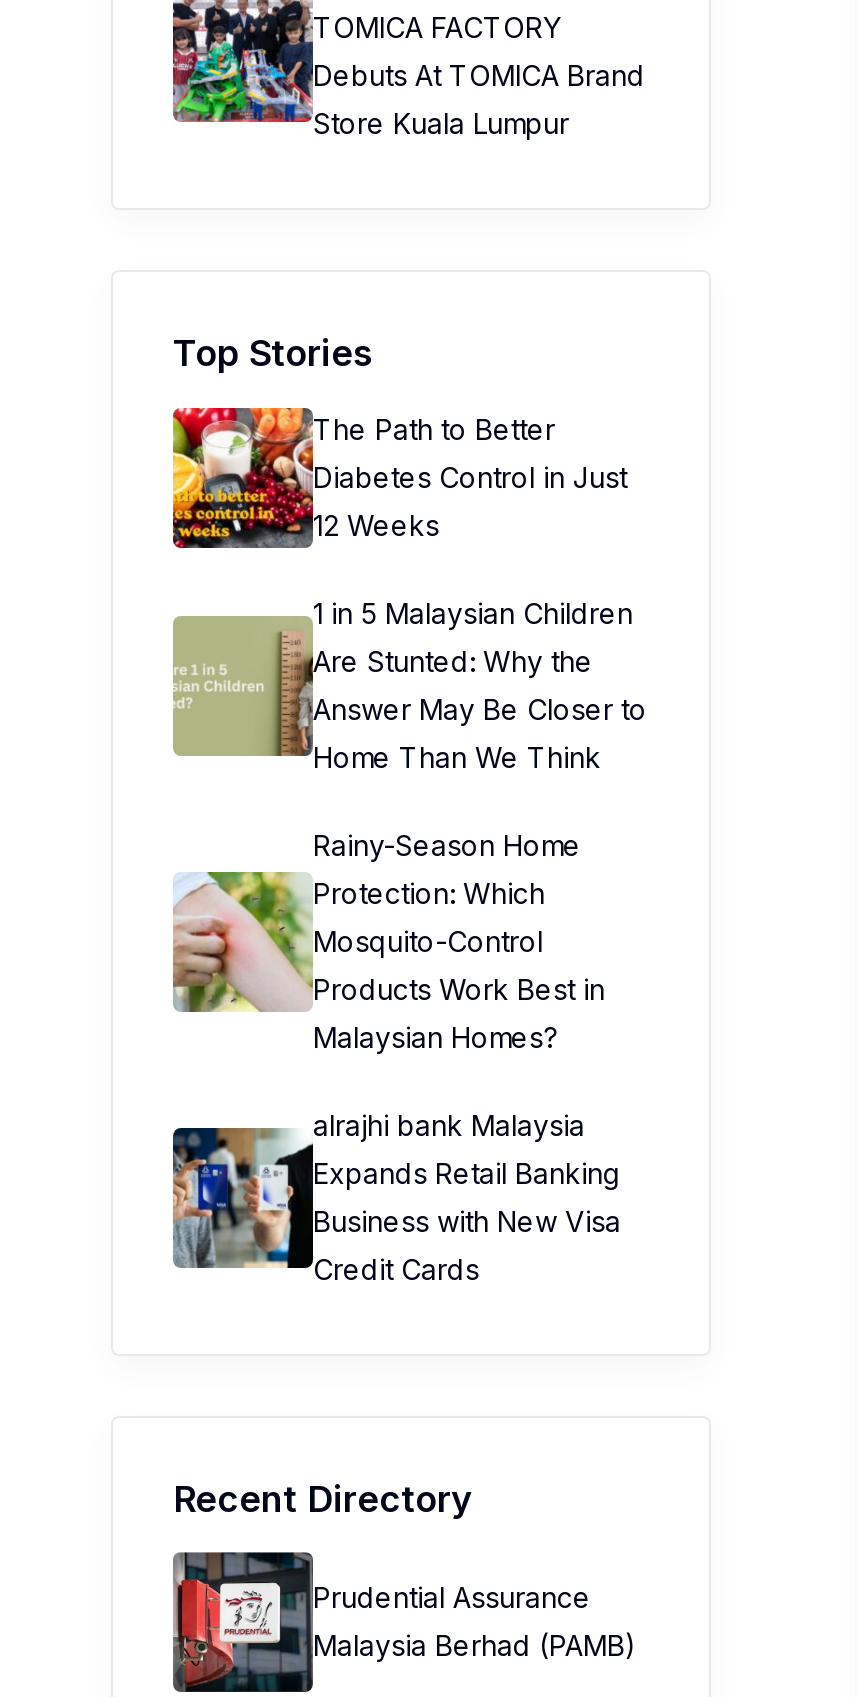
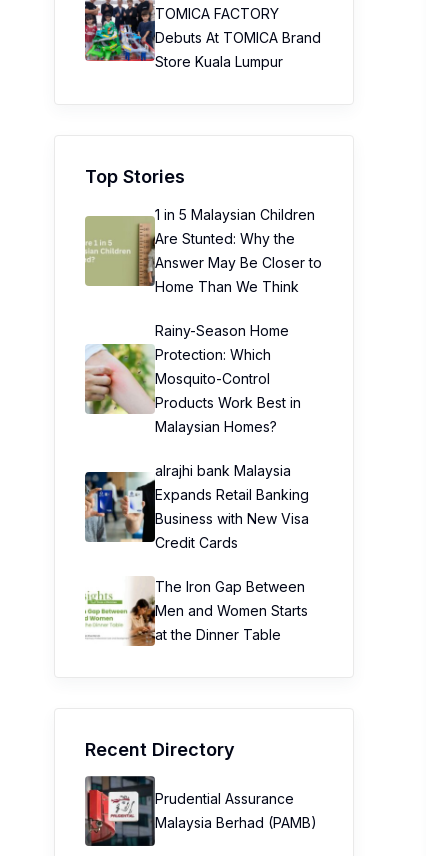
[171,406,627,550] [image] | The Path to Better | Diabetes Control in Just | 12 Weeks -> none
moved [243,596,647,1286] -> [120,206,322,551]: [image] | 1 in 5 Malaysian Children | Are Stunted: Why the | ... | Business with New Visa | Credit Cards
none -> [85,576,308,647] [image] | The Iron Gap Between | Men and Women Starts | at the Dinner Table

